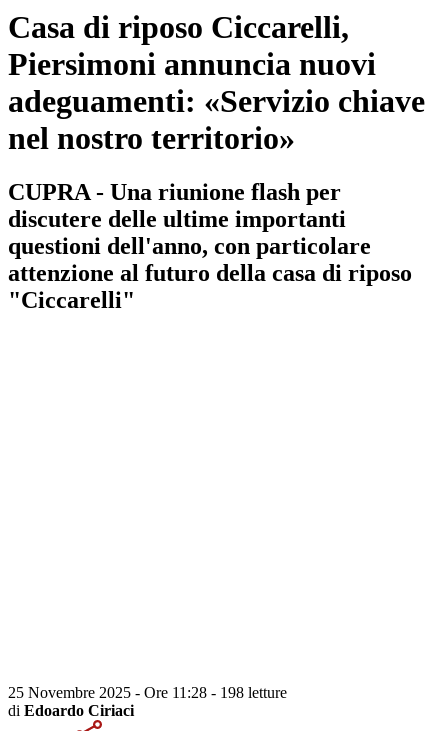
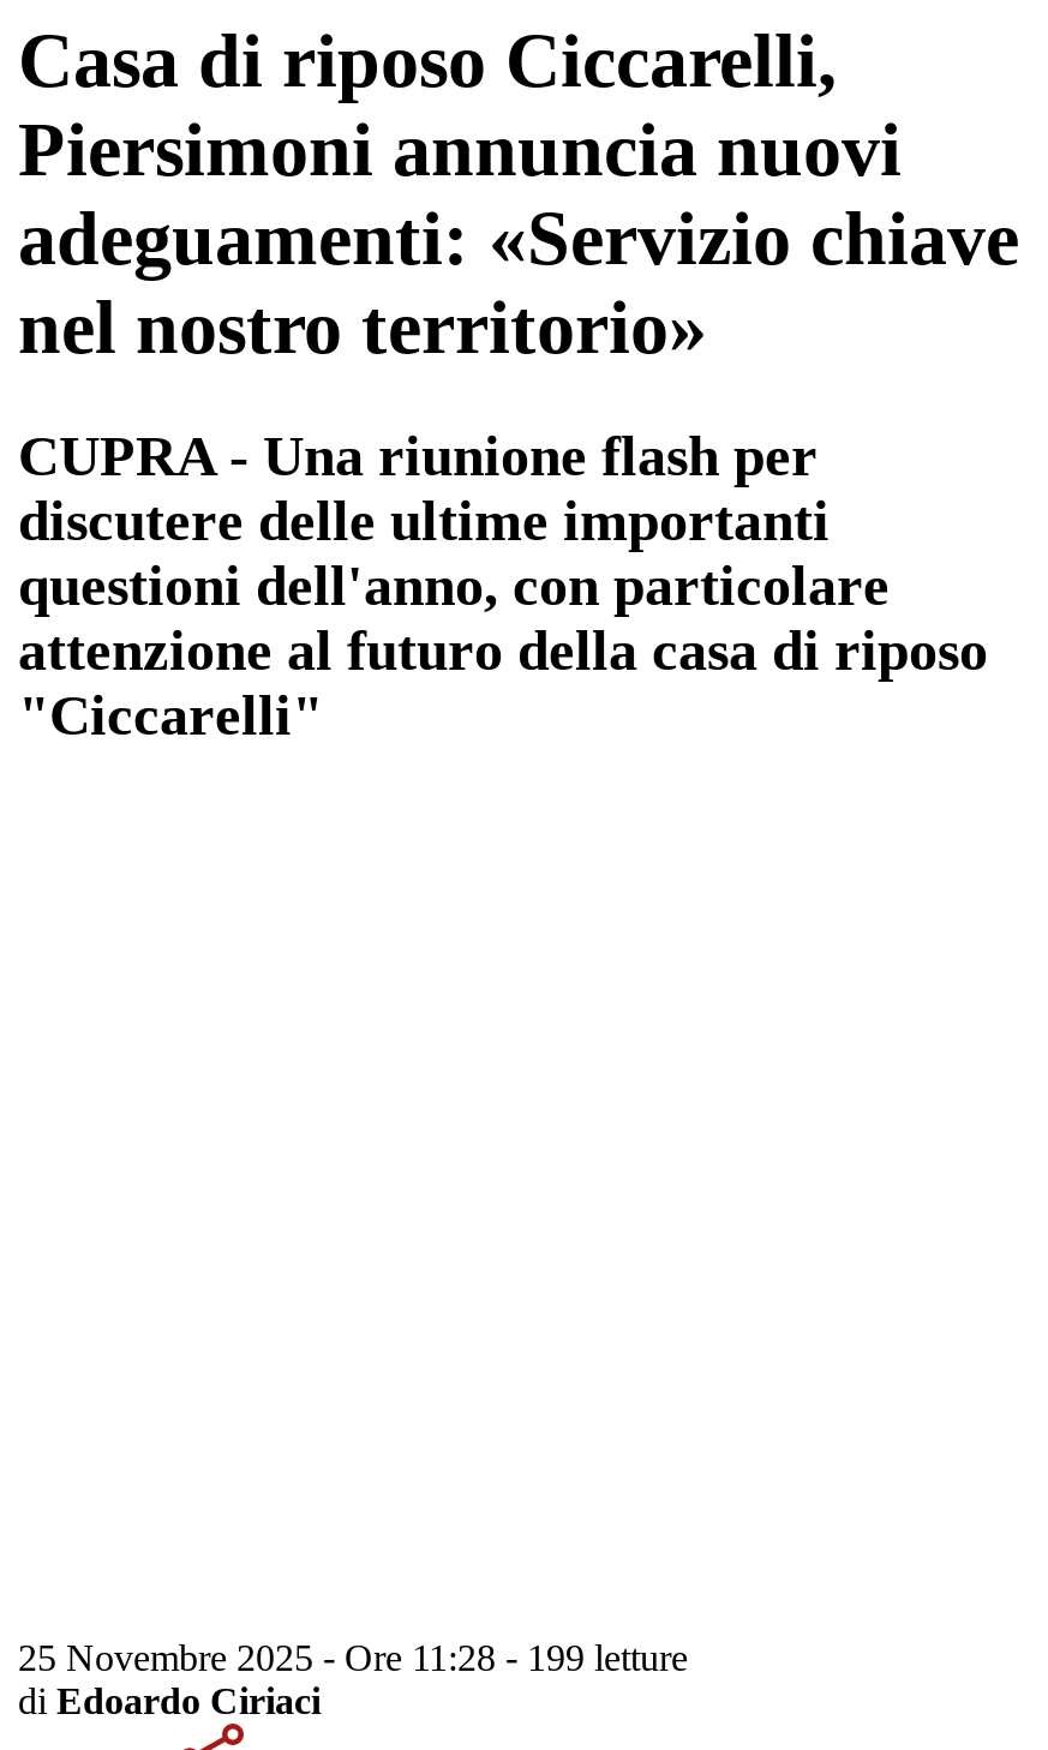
[8,684,287,701] 25 Novembre 2025 - Ore 11:28 - 198 letture -> [18,1637,688,1678] 25 Novembre 2025 - Ore 11:28 - 199 letture

